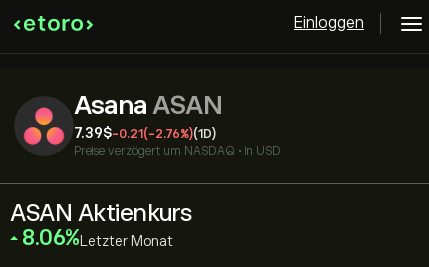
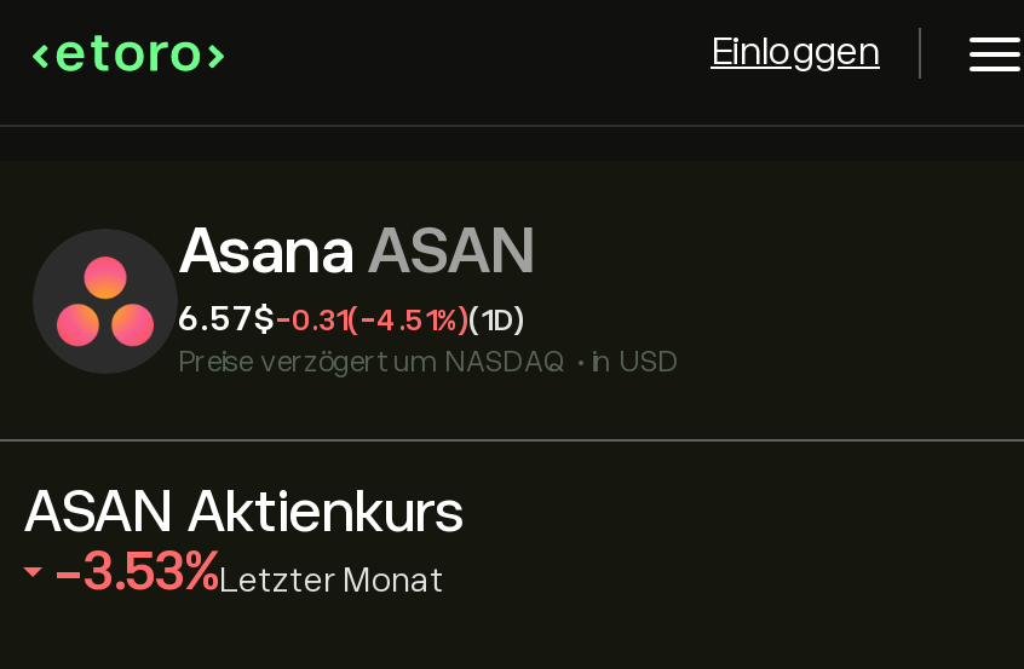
[74,125,216,141] 7.39$-0.21(-2.76%)(1D) -> [178,299,524,338] 6.57$-0.31(-4.51%)(1D)
[22,225,172,250] 8.06 Letzter Monat -> [52,541,444,601] -3.53 Letzter Monat

